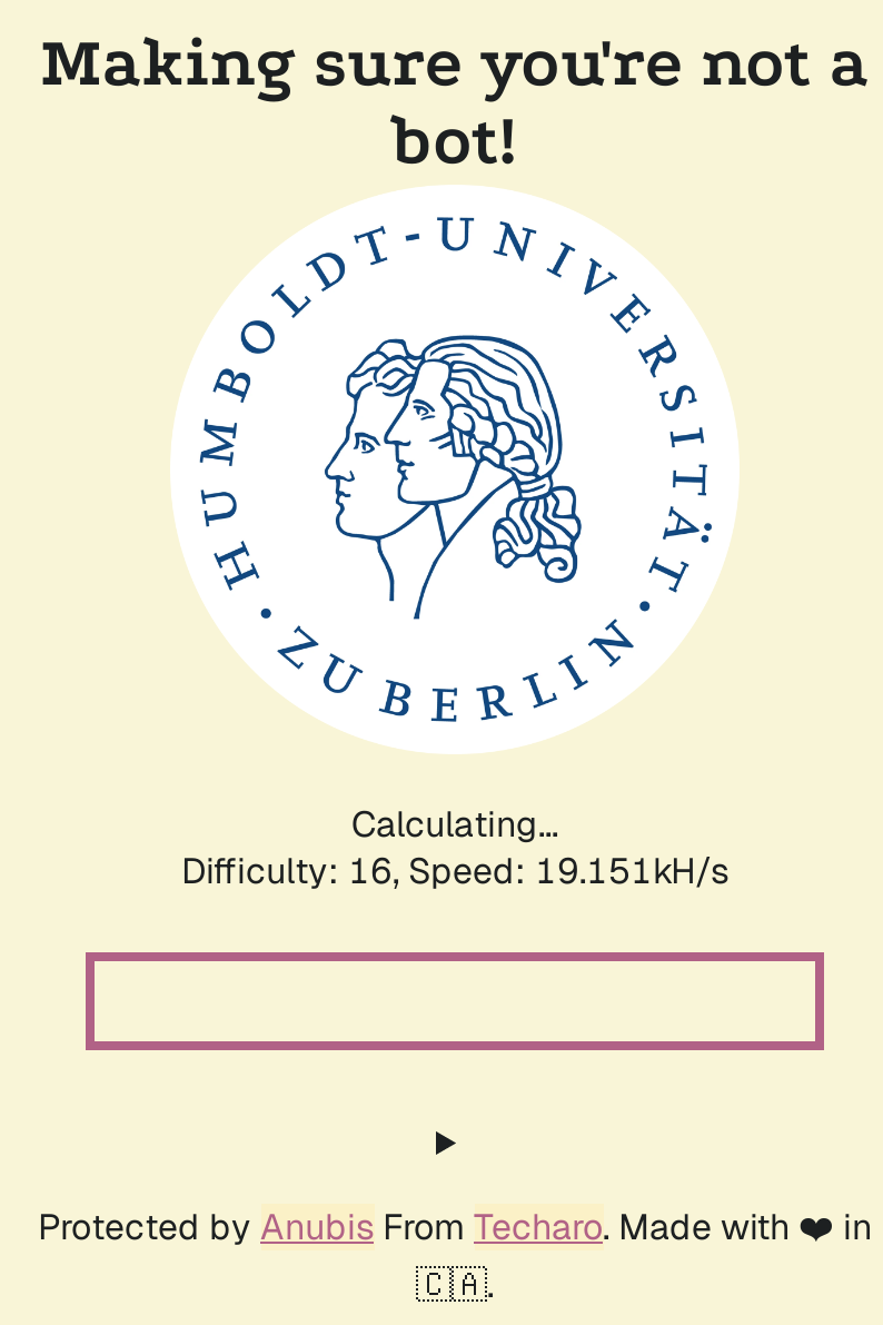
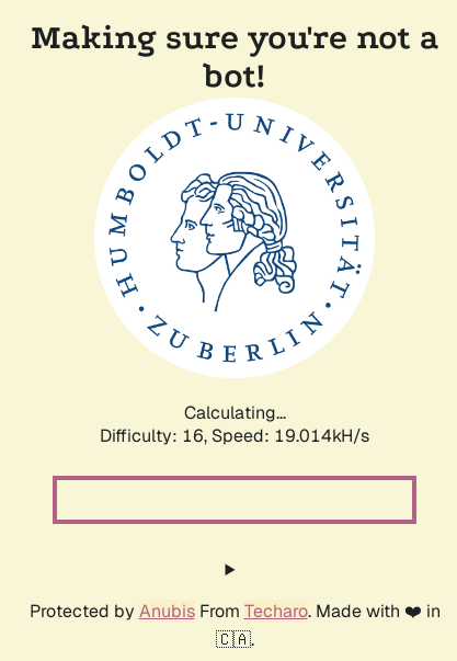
[181,848,728,894] Difficulty: 16, Speed: 19.151kH/s -> [100,424,369,447] Difficulty: 16, Speed: 19.014kH/s

